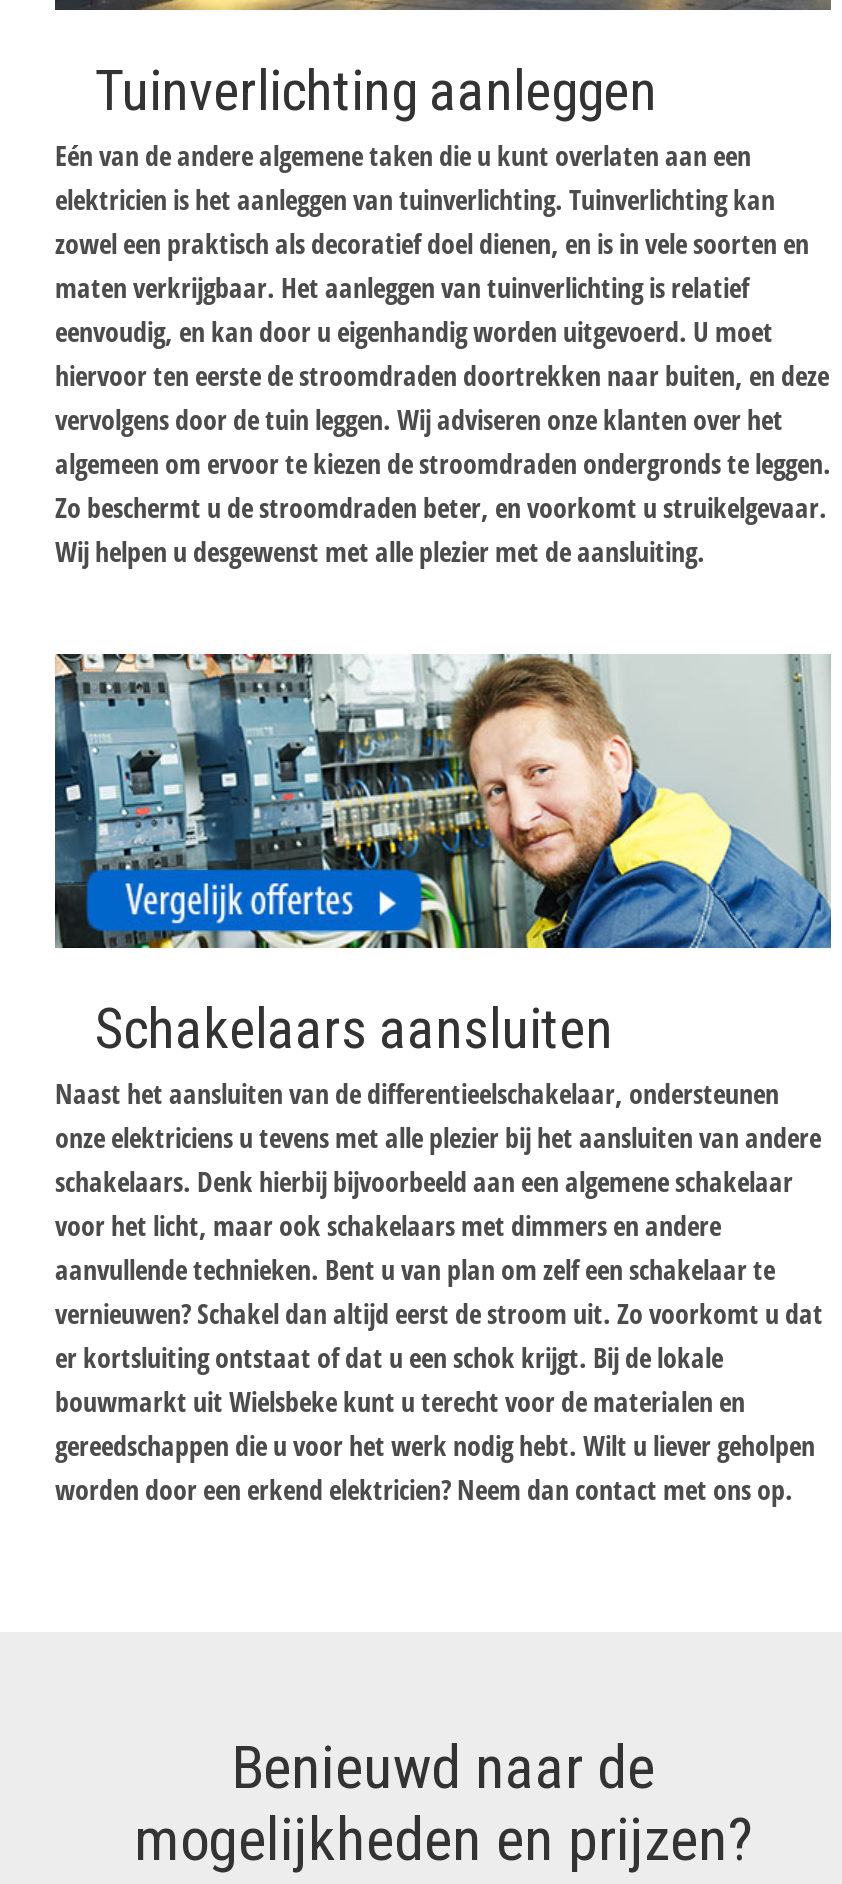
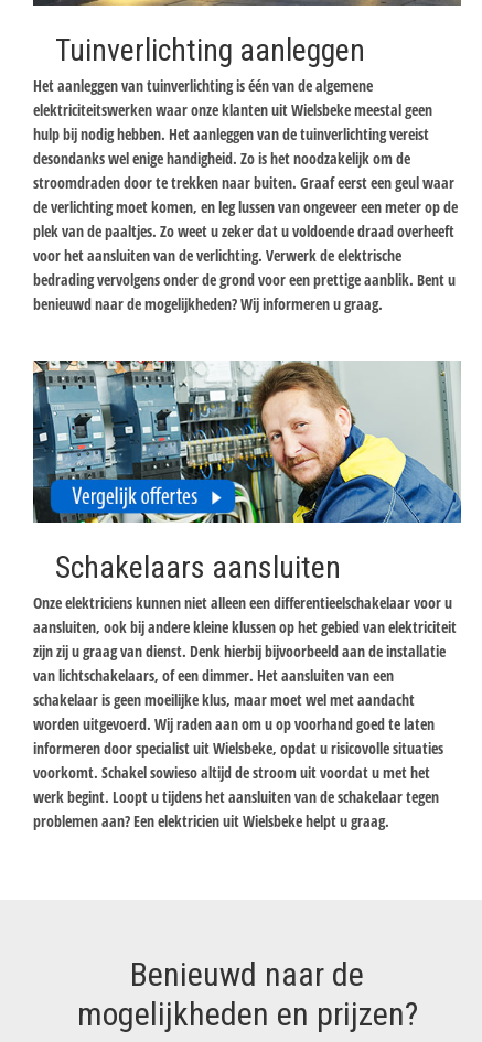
[55,136,831,570] Eén van de andere algemene taken die u kunt overlaten aan een | elektricien is het aanleggen van tuinverlichting. Tuinverlichting kan | zowel een praktisch als decoratief doel dienen, en is in vele soorten en | maten verkrijgbaar. Het aanleggen van tuinverlichting is relatief | eenvoudig, en kan door u eigenhandig worden uitgevoerd. U moet | hiervoor ten eerste de stroomdraden doortrekken naar buiten, en deze | vervolgens door de tuin leggen. Wij adviseren onze klanten over het | algemeen om ervoor te kiezen de stroomdraden ondergronds te leggen. | Zo beschermt u de stroomdraden beter, en voorkomt u struikelgevaar. | Wij helpen u desgewenst met alle plezier met de aansluiting. -> [33,75,458,314] Het aanleggen van tuinverlichting is één van de algemene | elektriciteitswerken waar onze klanten uit Wielsbeke meestal geen | hulp bij nodig hebben. Het aanleggen van de tuinverlichting vereist | desondanks wel enige handigheid. Zo is het noodzakelijk om de | stroomdraden door te trekken naar buiten. Graaf eerst een geul waar | de verlichting moet komen, en leg lussen van ongeveer een meter op de | plek van de paaltjes. Zo weet u zeker dat u voldoende draad overheeft | voor het aansluiten van de verlichting. Verwerk de elektrische | bedrading vervolgens onder de grond voor een prettige aanblik. Bent u | benieuwd naar de mogelijkheden? Wij informeren u graag.
[55,1074,823,1508] Naast het aansluiten van de differentieelschakelaar, ondersteunen | onze elektriciens u tevens met alle plezier bij het aansluiten van andere | schakelaars. Denk hierbij bijvoorbeeld aan een algemene schakelaar | voor het licht, maar ook schakelaars met dimmers en andere | aanvullende technieken. Bent u van plan om zelf een schakelaar te | vernieuwen? Schakel dan altijd eerst de stroom uit. Zo voorkomt u dat | er kortsluiting ontstaat of dat u een schok krijgt. Bij de lokale | bouwmarkt uit Wielsbeke kunt u terecht voor de materialen en | gereedschappen die u voor het werk nodig hebt. Wilt u liever geholpen | worden door een erkend elektricien? Neem dan contact met ons op. -> [33,592,457,831] Onze elektriciens kunnen niet alleen een differentieelschakelaar voor u | aansluiten, ook bij andere kleine klussen op het gebied van elektriciteit | zijn zij u graag van dienst. Denk hierbij bijvoorbeeld aan de installatie | van lichtschakelaars, of een dimmer. Het aansluiten van een | schakelaar is geen moeilijke klus, maar moet wel met aandacht | worden uitgevoerd. Wij raden aan om u op voorhand goed te laten | informeren door specialist uit Wielsbeke, opdat u risicovolle situaties | voorkomt. Schakel sowieso altijd de stroom uit voordat u met het | werk begint. Loopt u tijdens het aansluiten van de schakelaar tegen | problemen aan? Een elektricien uit Wielsbeke helpt u graag.

